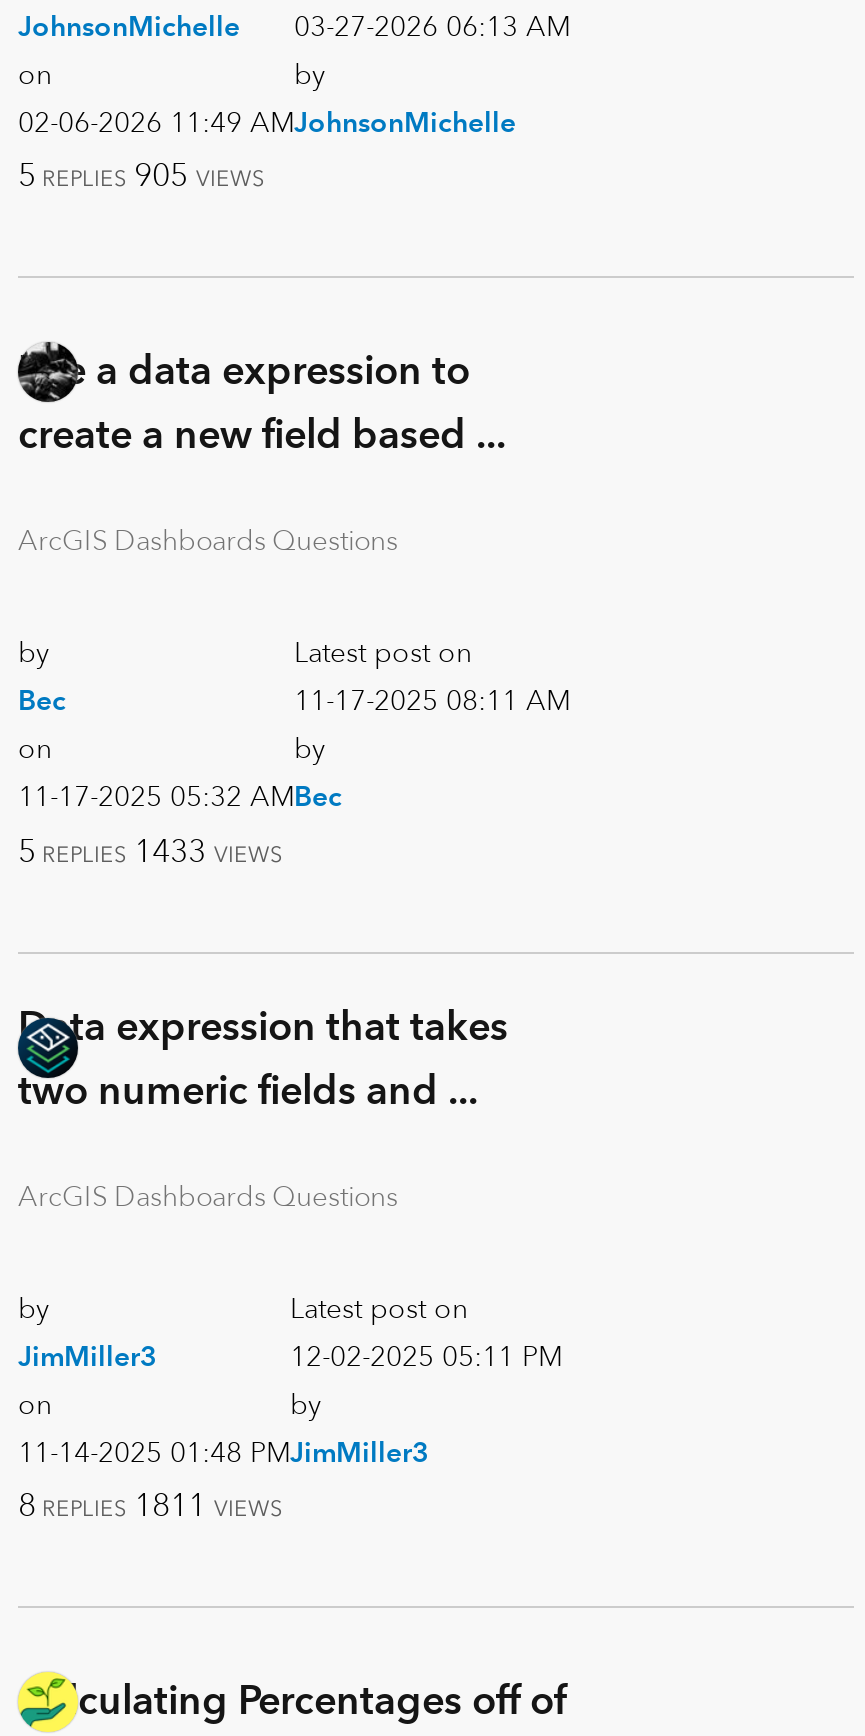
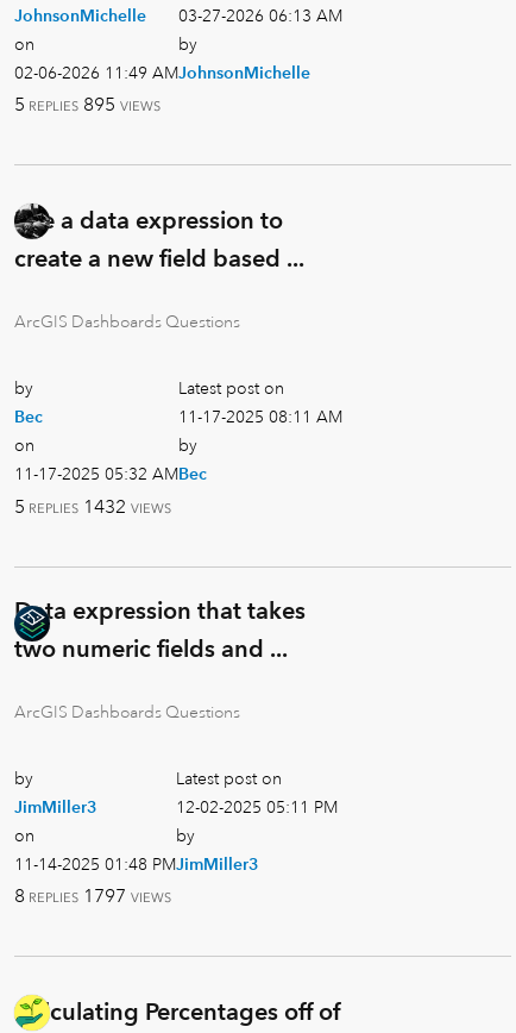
[18,156,264,196] 5 REPLIES 905 VIEWS -> [14,93,161,117] 5 REPLIES 895 VIEWS
[18,831,282,871] 5 REPLIES 1433 VIEWS -> [14,495,171,519] 5 REPLIES 1432 VIEWS
[18,1486,282,1526] 8 REPLIES 1811 VIEWS -> [14,884,171,908] 8 REPLIES 1797 VIEWS

